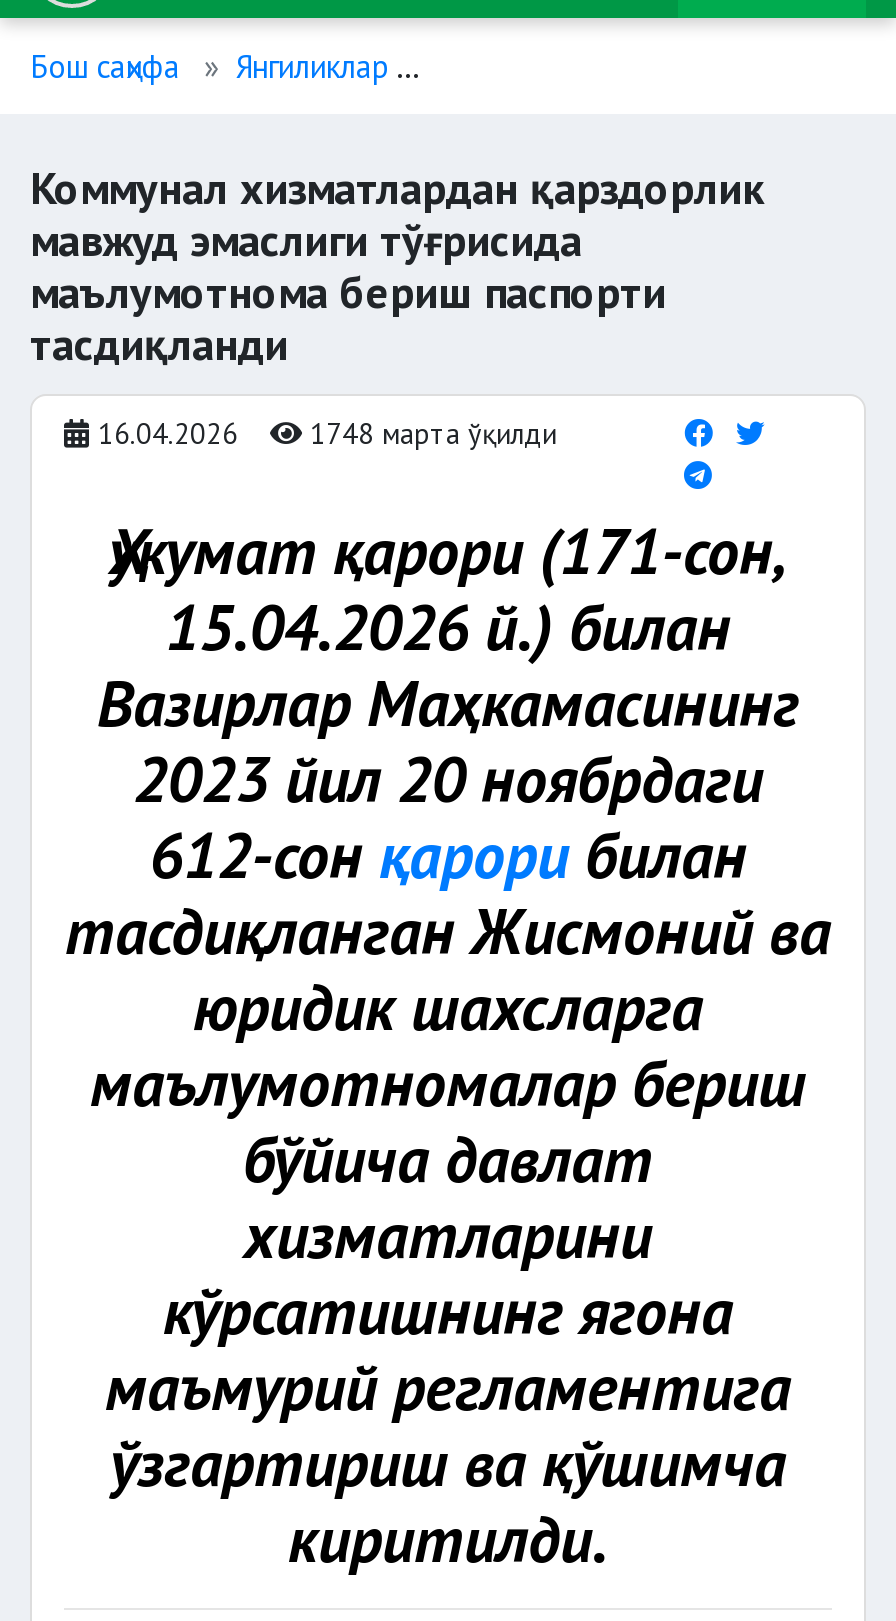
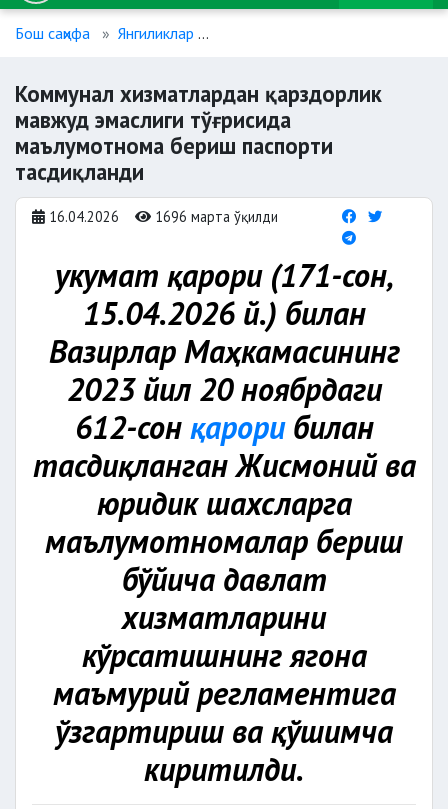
[90,414,556,452] 16.04.2026 1748 марта ўқилди -> [45,207,278,226] 16.04.2026 1696 марта ўқилди

